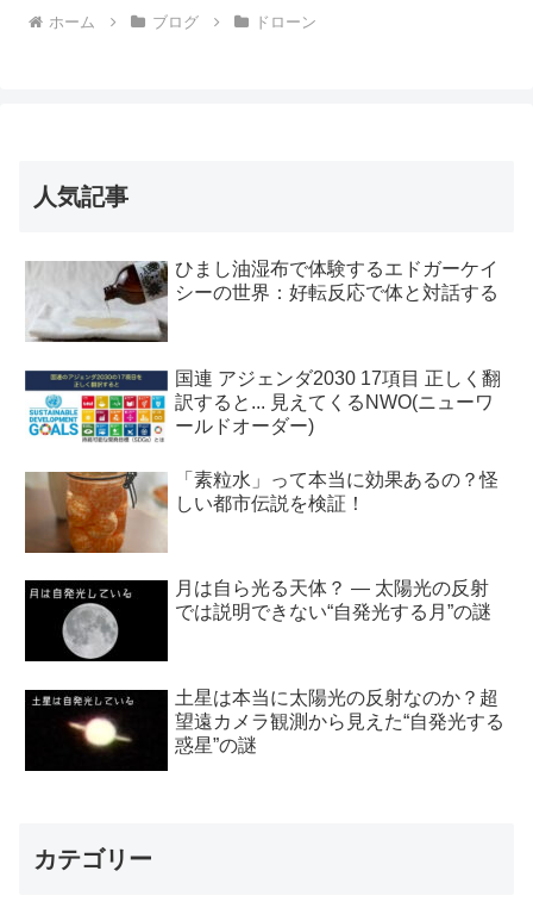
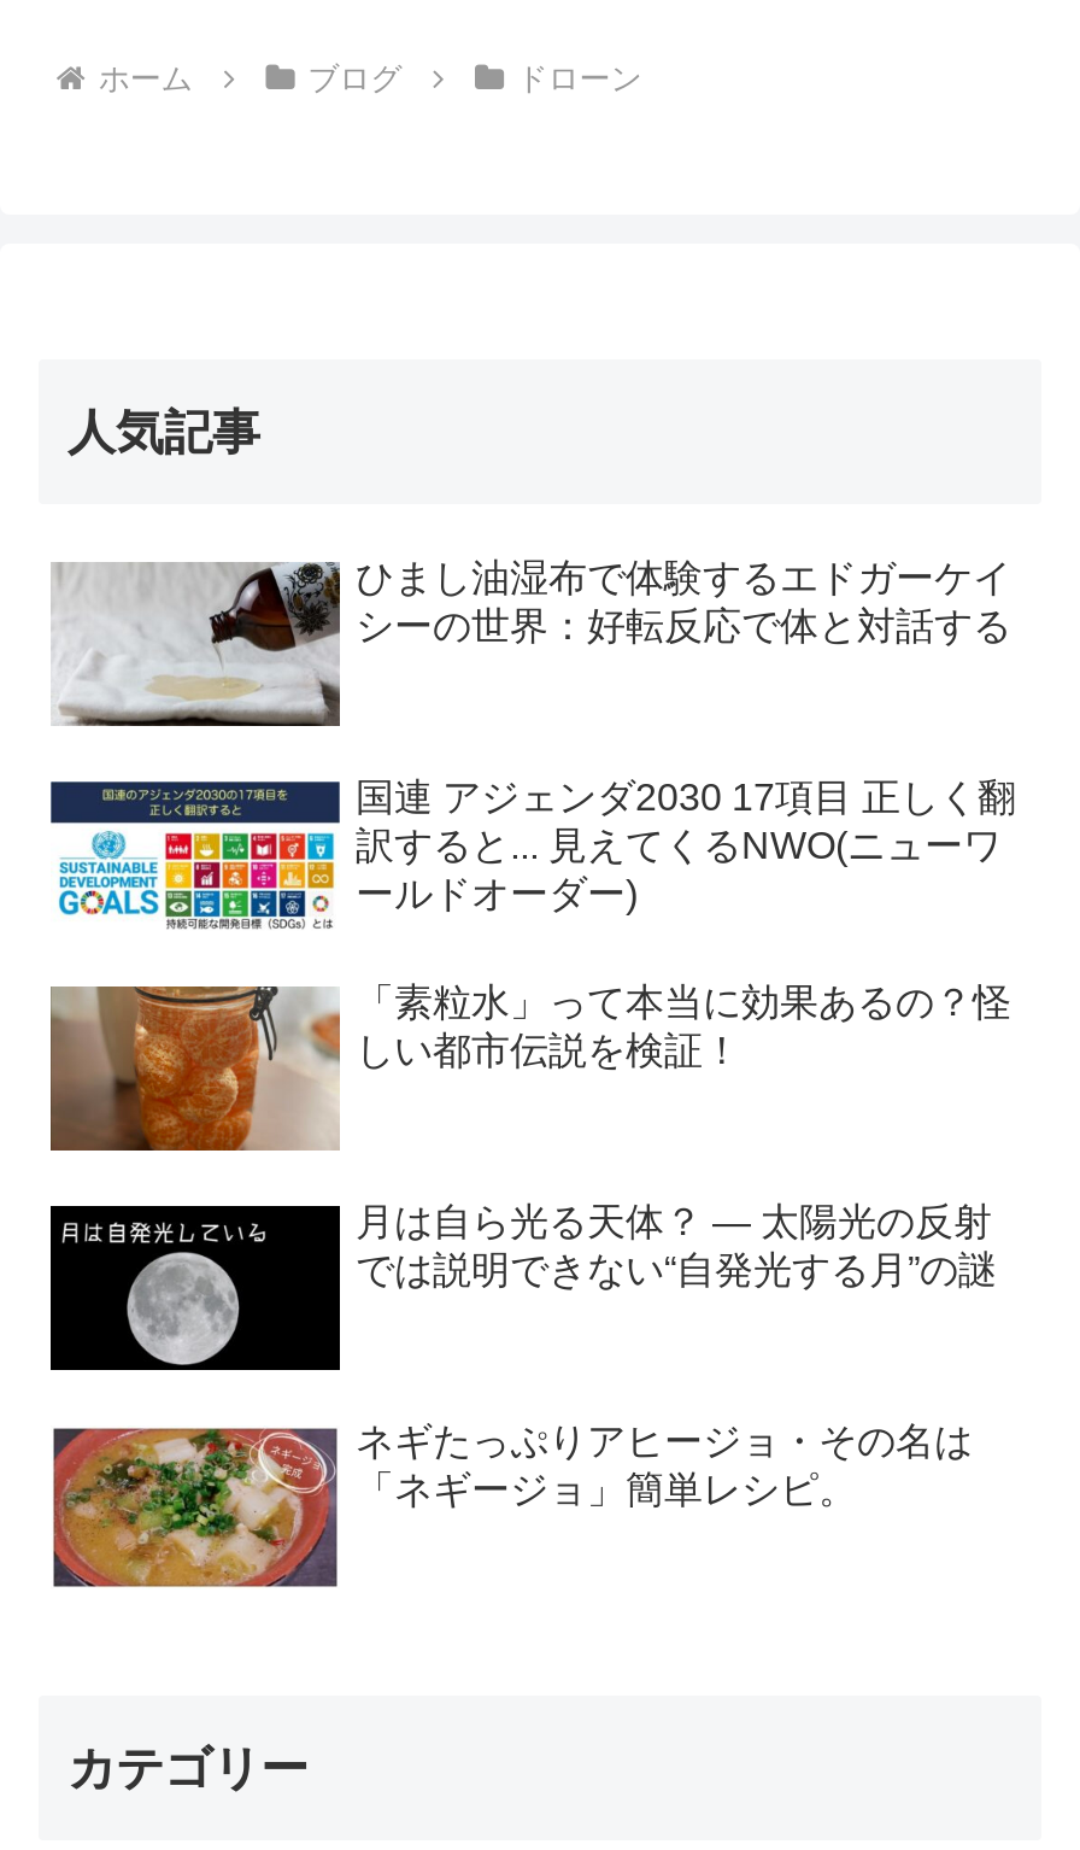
[24,687,505,772] [image] | 土星は本当に太陽光の反射なのか？超 | 望遠カメラ観測から見えた“自発光する | 惑星”の謎 -> [51,1421,973,1590] [image] | ネギたっぷりアヒージョ・その名は | 「ネギージョ」簡単レシピ。

